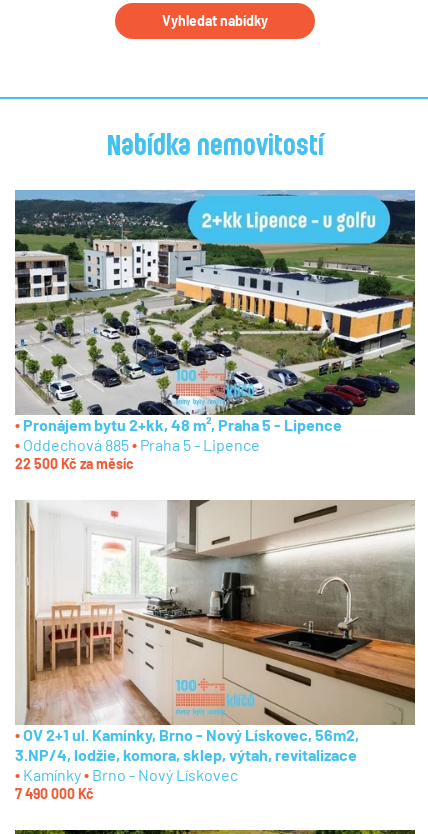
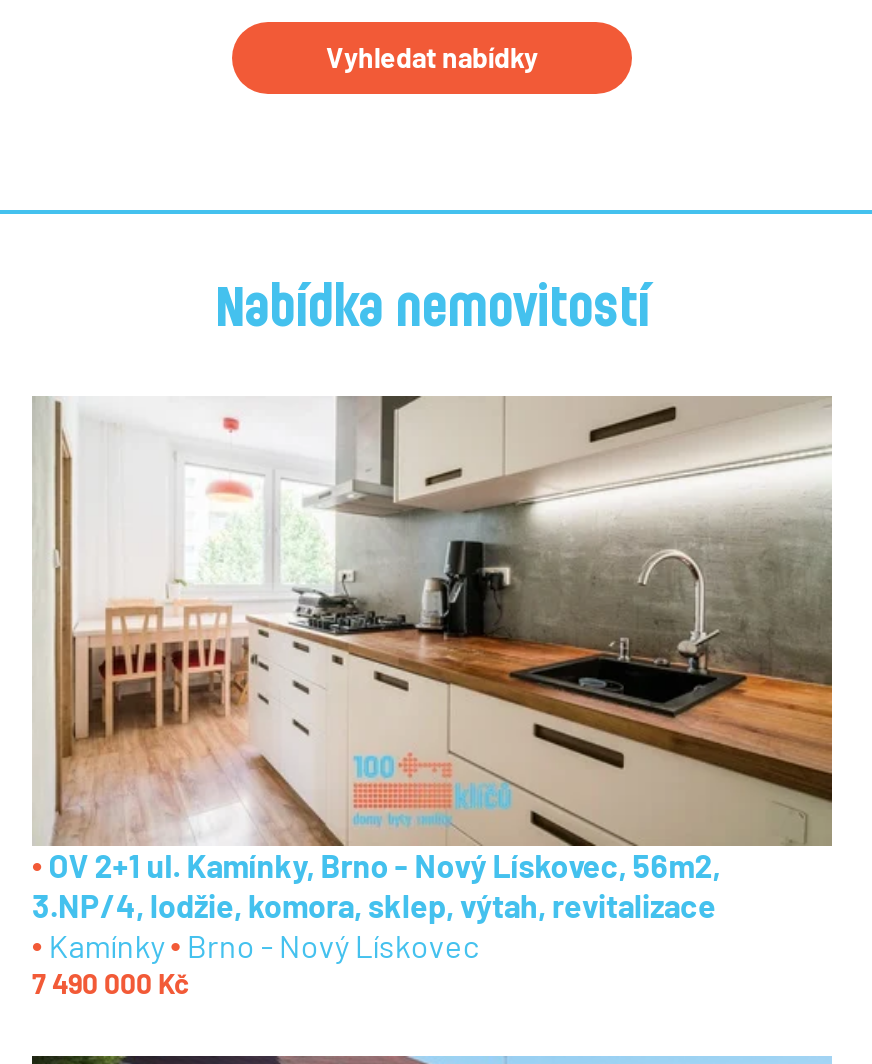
[14,189,416,472] [image] | Pronájem bytu 2+kk, 48 m², Praha 5 - Lipence | Oddechová 885 Praha 5 - Lipence | 22 500 Kč za měsíc -> none

